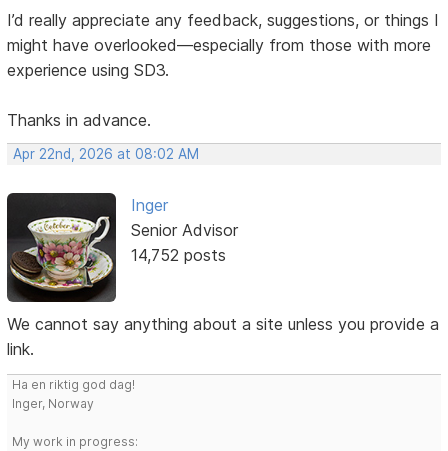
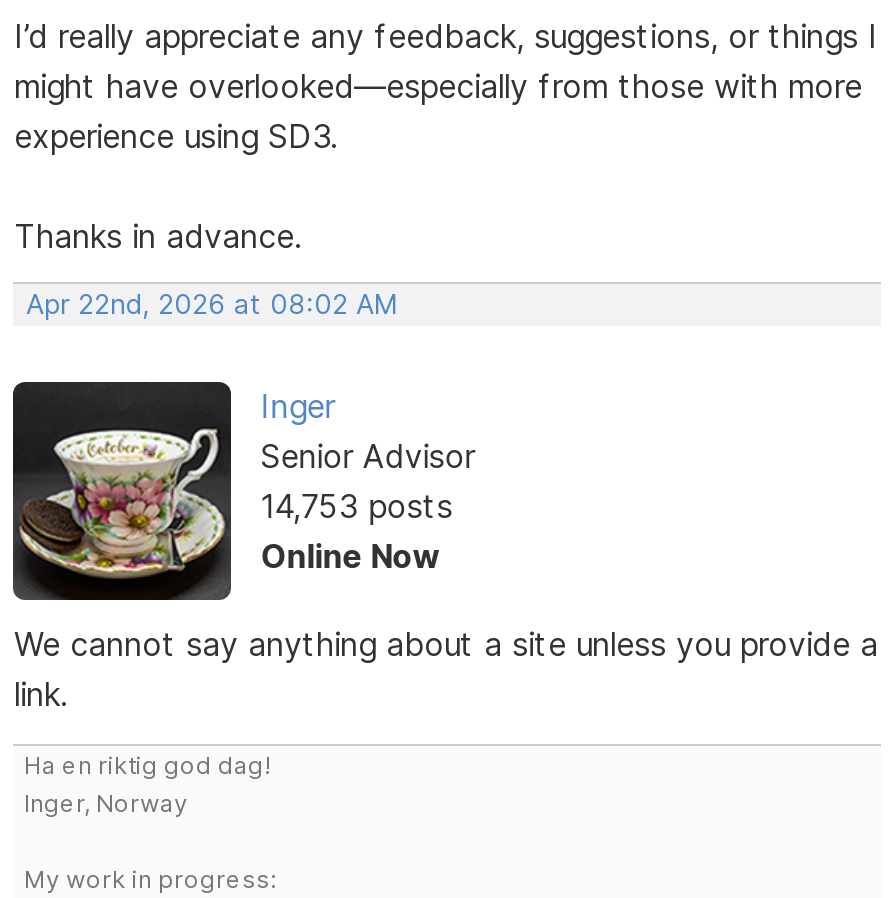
[131,245,226,265] 14,752 posts -> [260,487,452,577] 14,753 posts | Online Now

